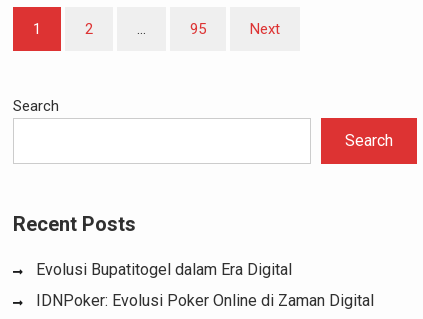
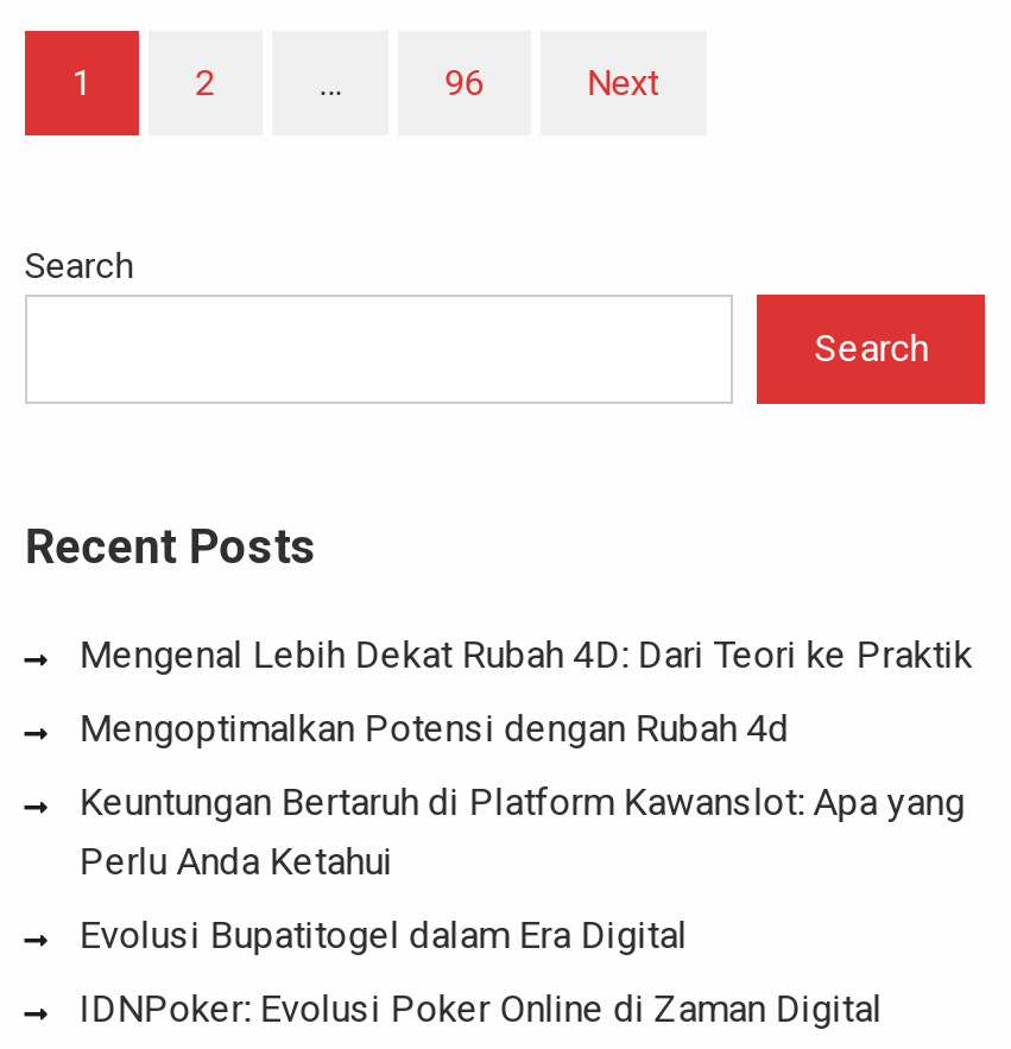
[190,20,206,38] 95 -> [445,62,483,105] 96
none -> [79,632,972,884] Mengenal Lebih Dekat Rubah 4D: Dari Teori ke Praktik | Mengoptimalkan Potensi dengan Rubah 4d | Keuntungan Bertaruh di Platform Kawanslot: Apa yang | Perlu Anda Ketahui

